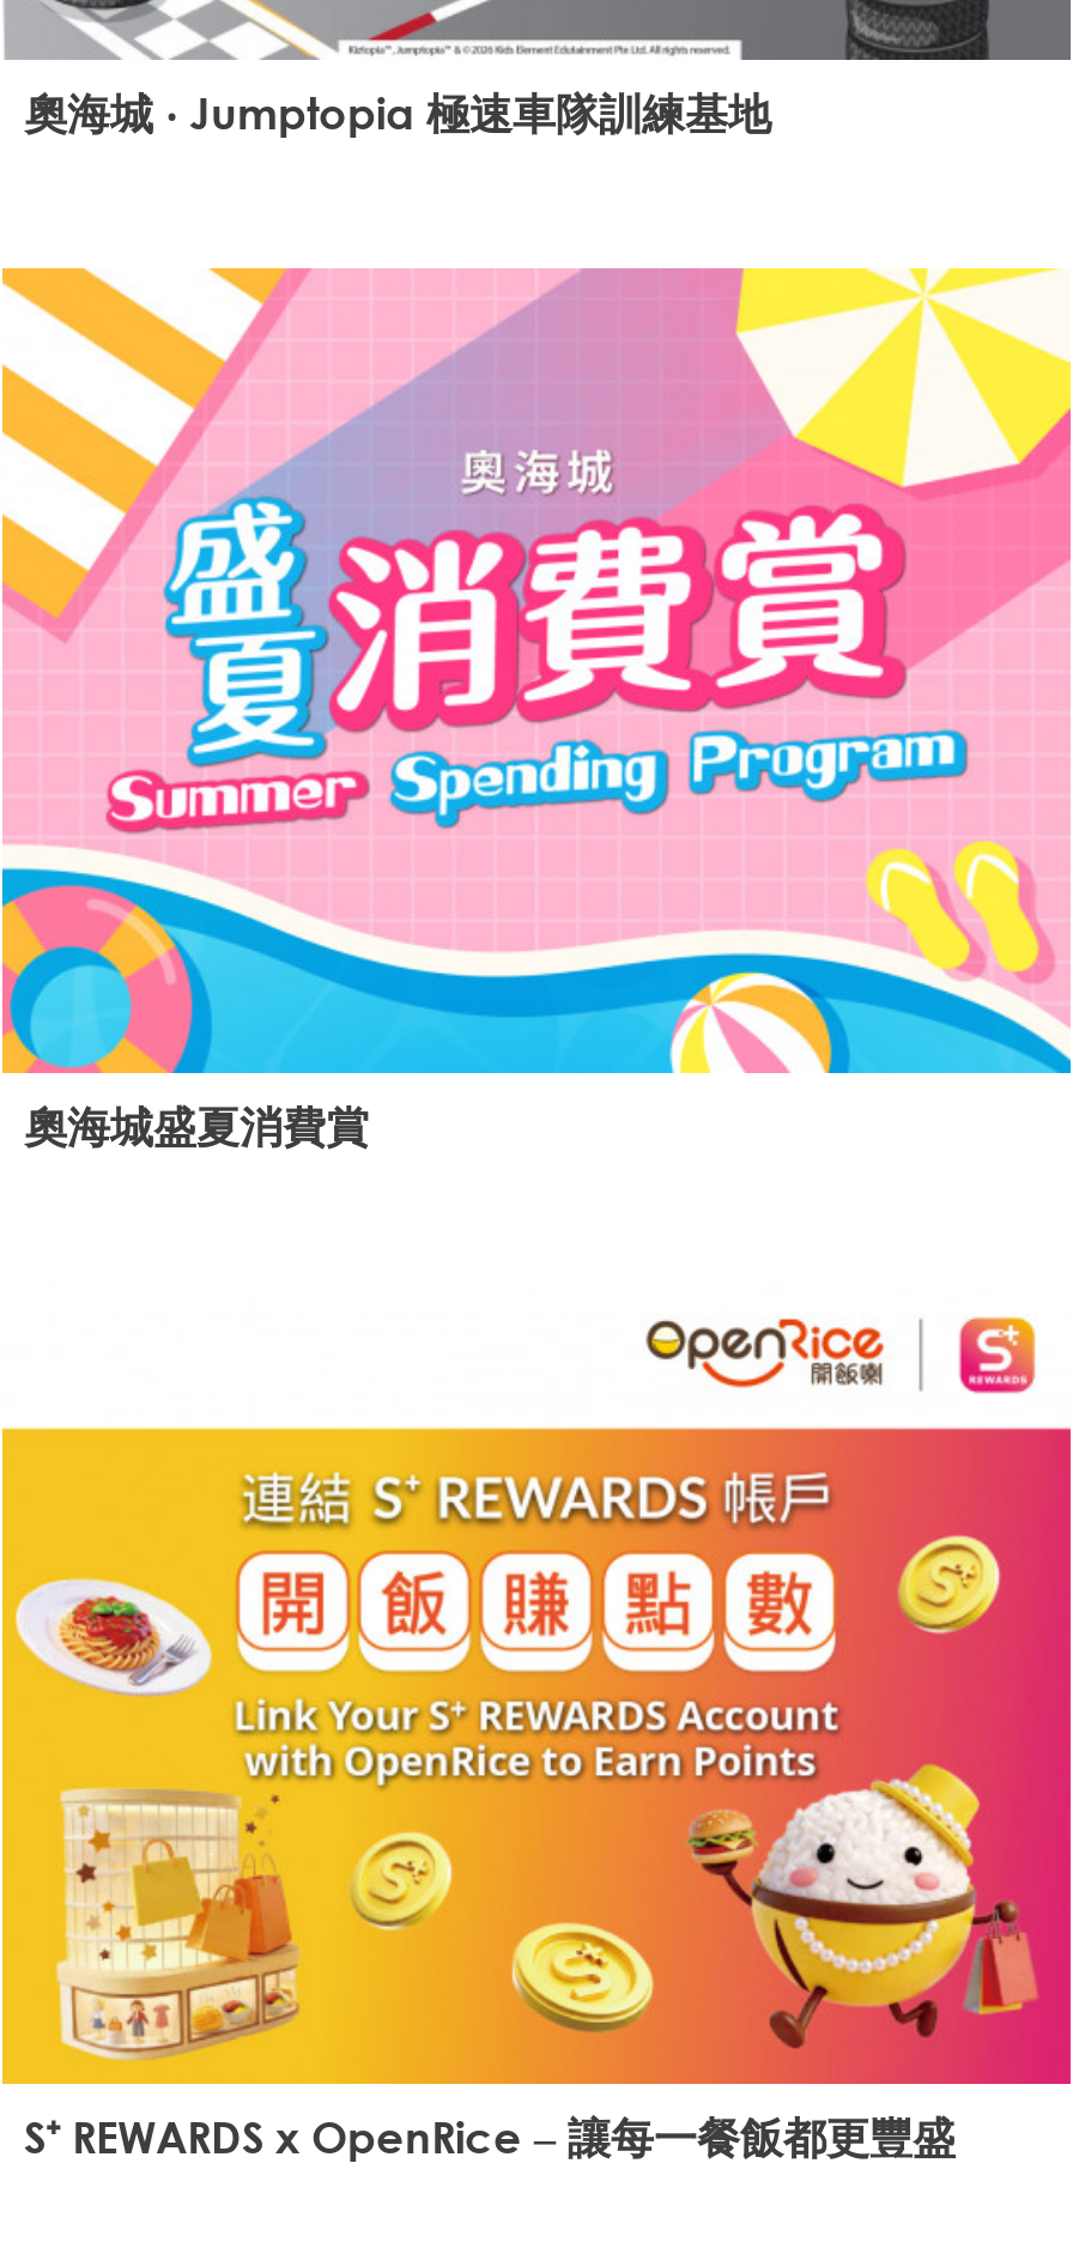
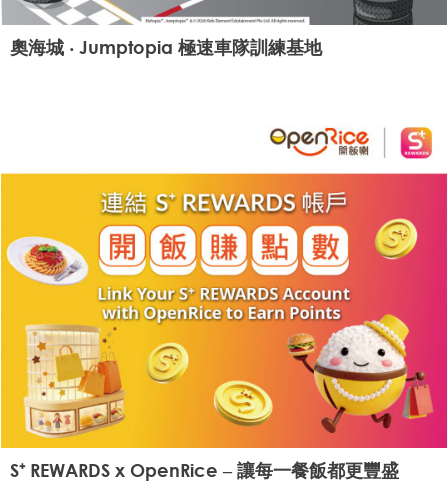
[7,266,1066,1151] [image] | 奧海城盛夏消費賞 -> none

